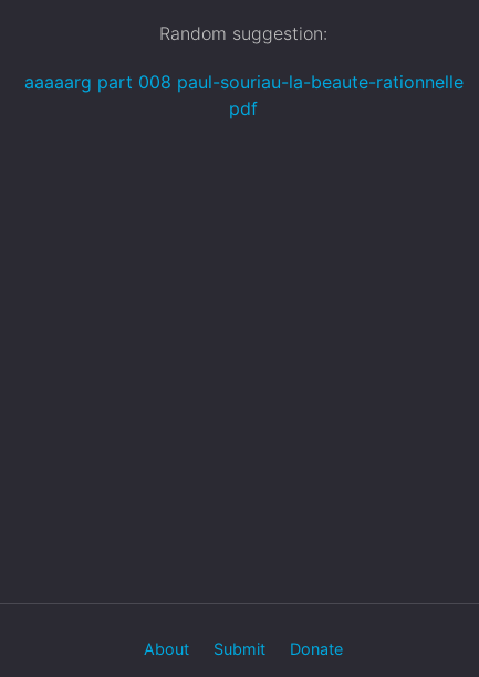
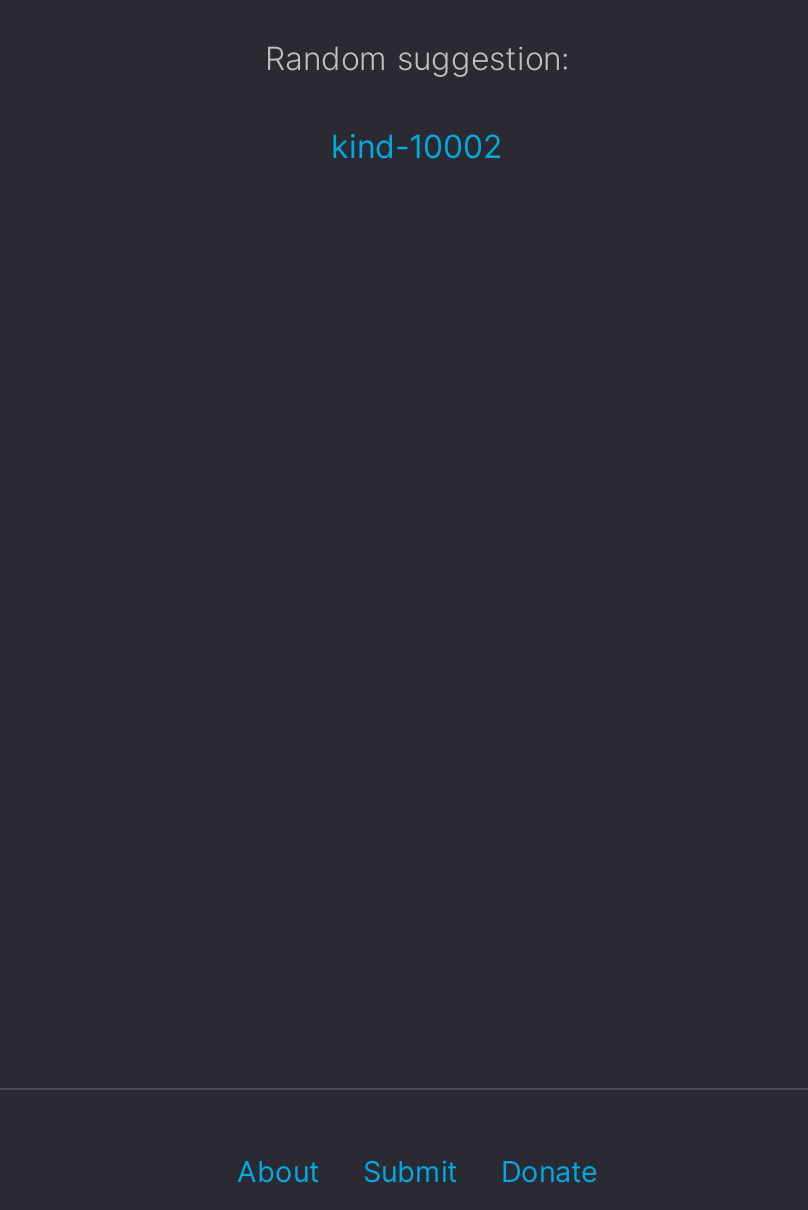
[24,71,463,119] aaaaarg part 008 paul-souriau-la-beaute-rationnelle | pdf -> [331,126,503,166] kind-10002

